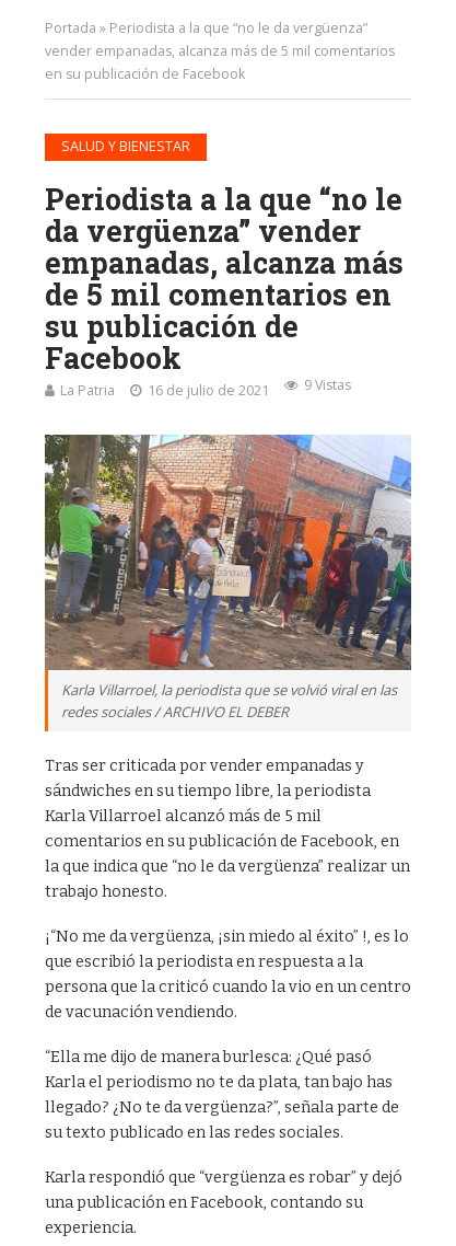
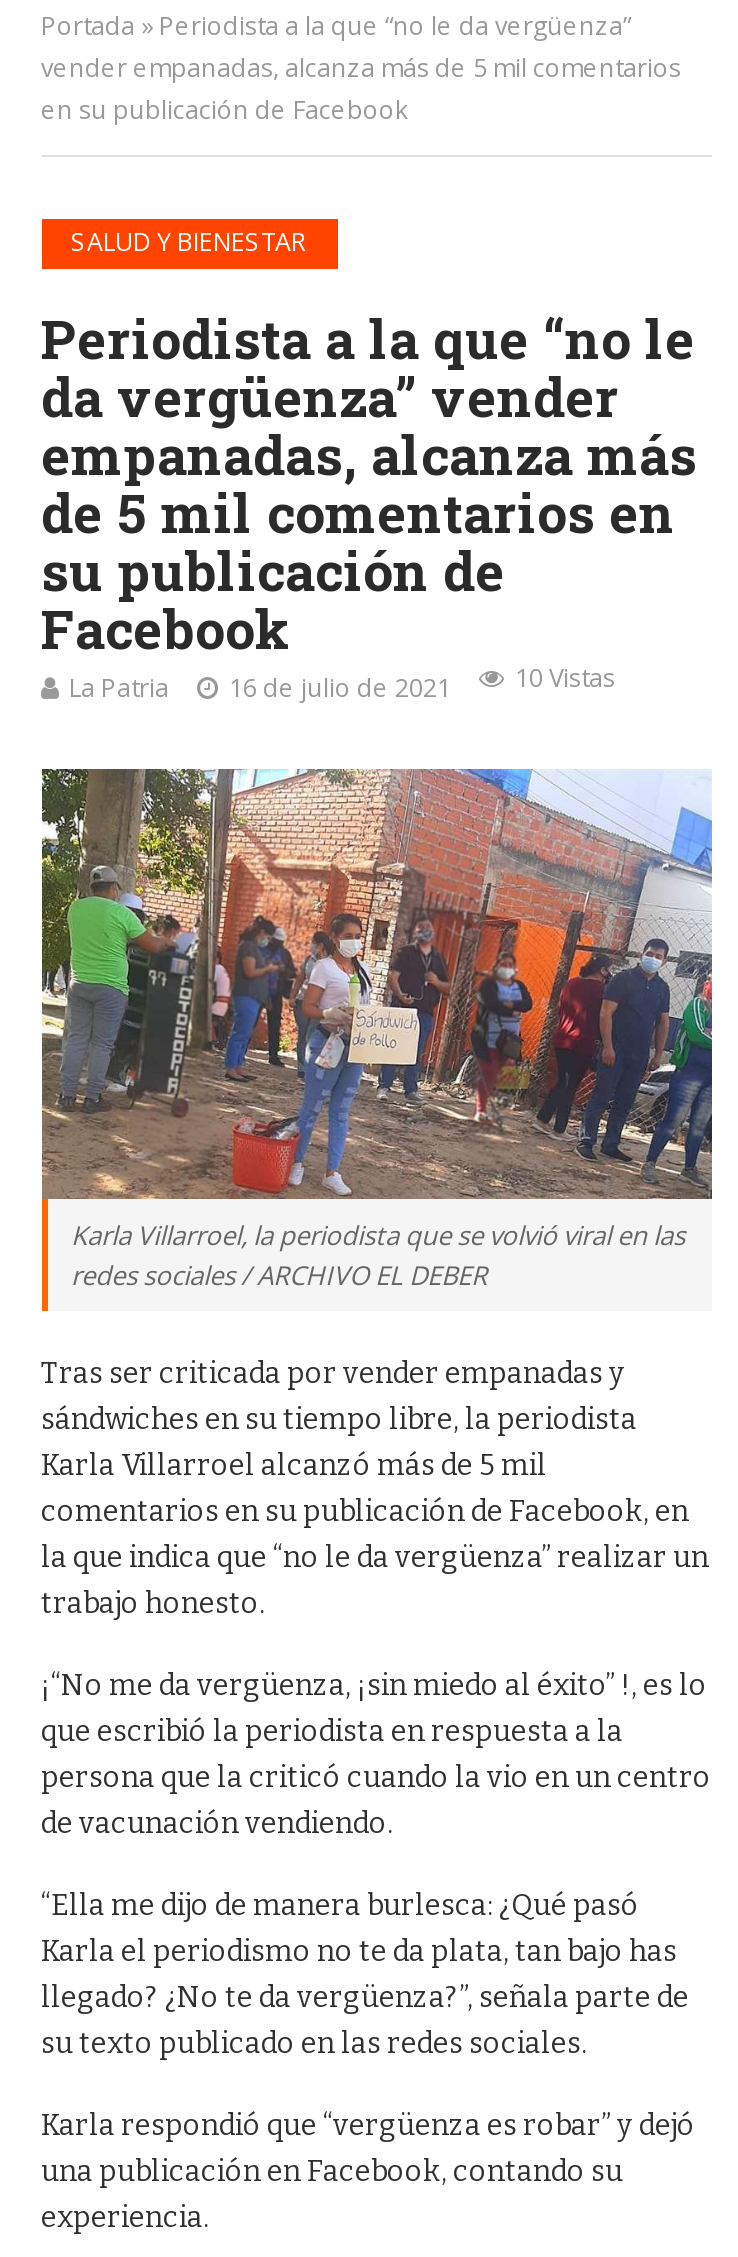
[60,376,350,400] La Patria 16 de julio de 2021 9 Vistas -> [69,661,615,705] La Patria 16 de julio de 2021 10 Vistas

